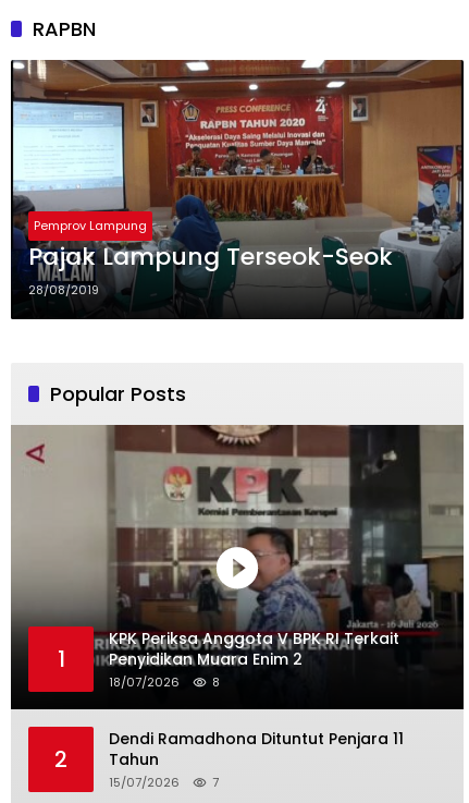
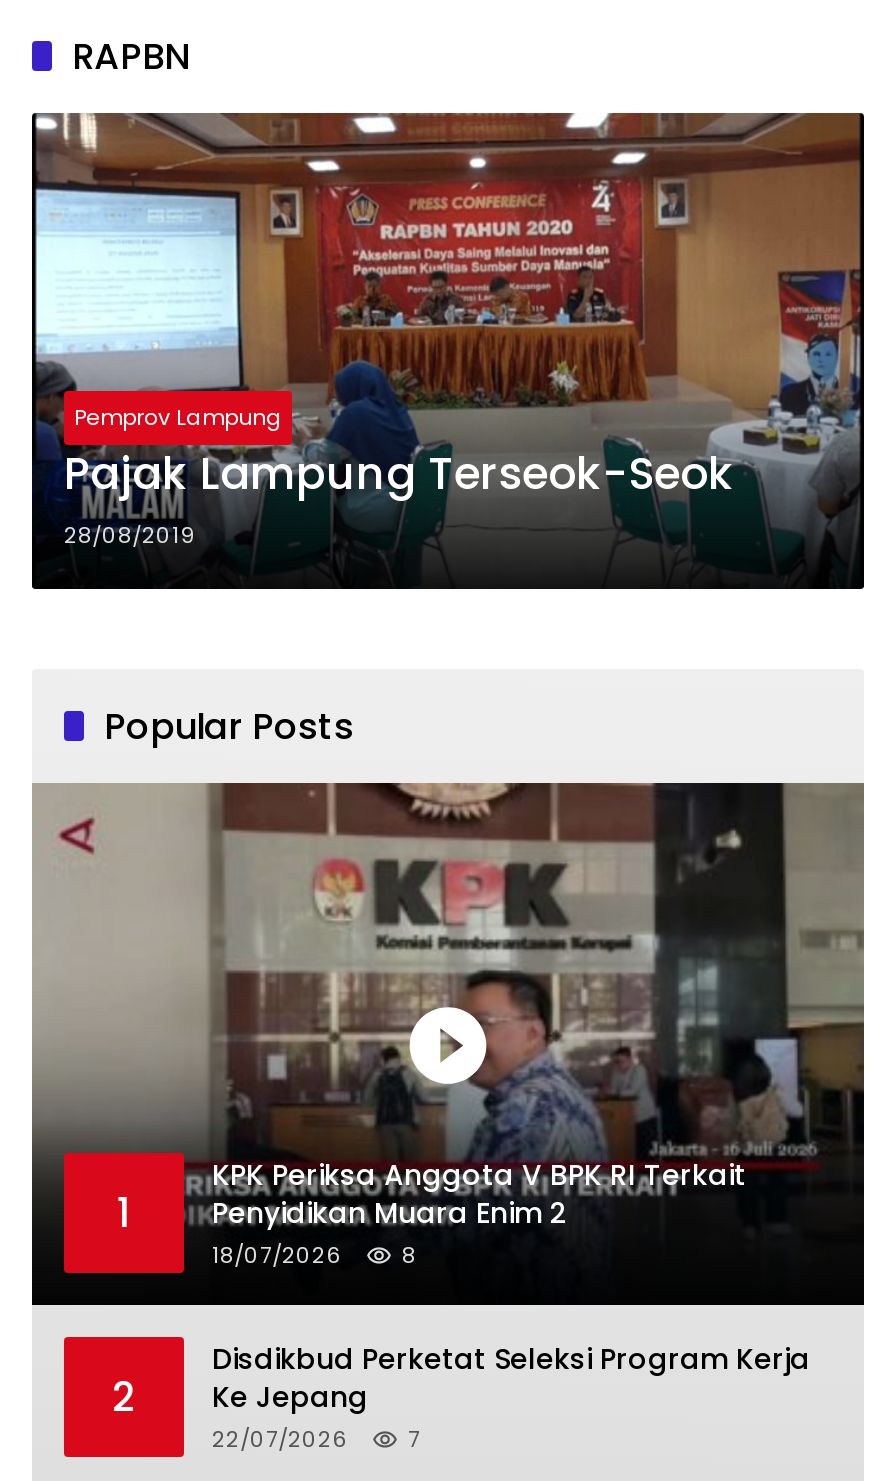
[109,728,404,791] Dendi Ramadhona Dituntut Penjara 11 | Tahun | 15/07/2026 -> [212,1339,810,1455] Disdikbud Perketat Seleksi Program Kerja | Ke Jepang | 22/07/2026

